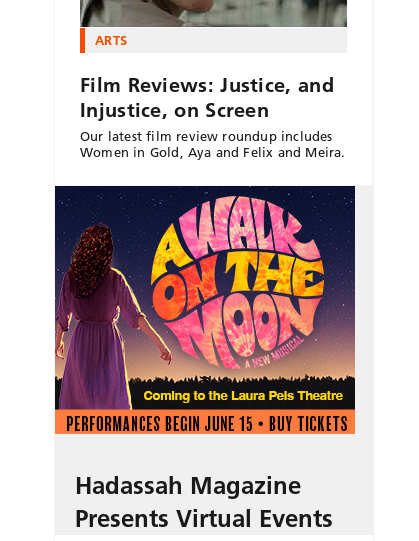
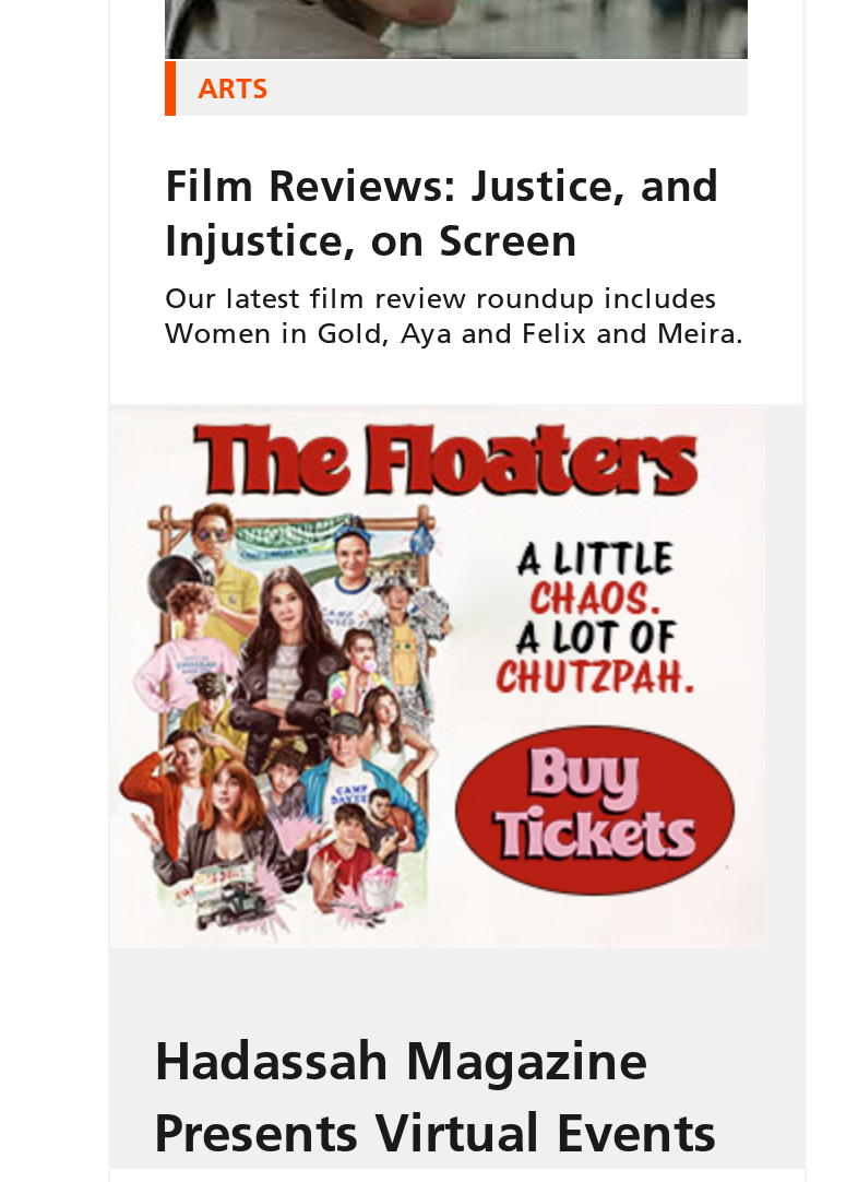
[54,185,356,435] [image] -> [110,406,765,948] [image]

